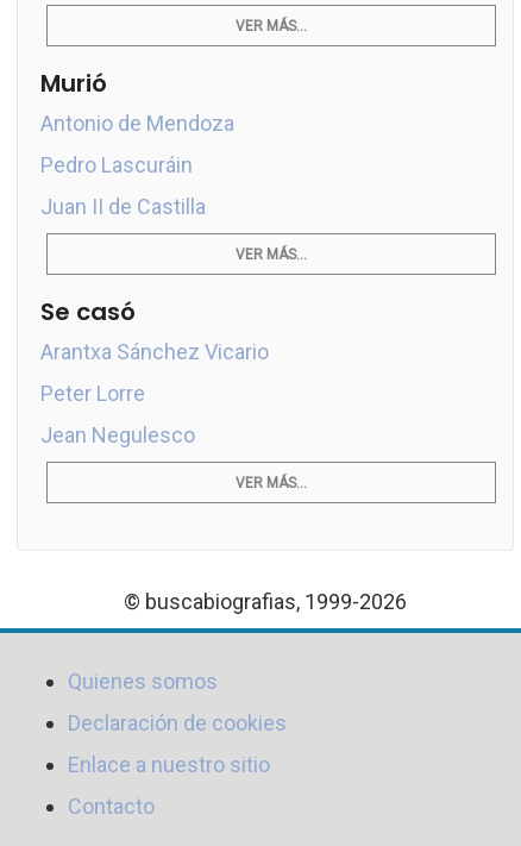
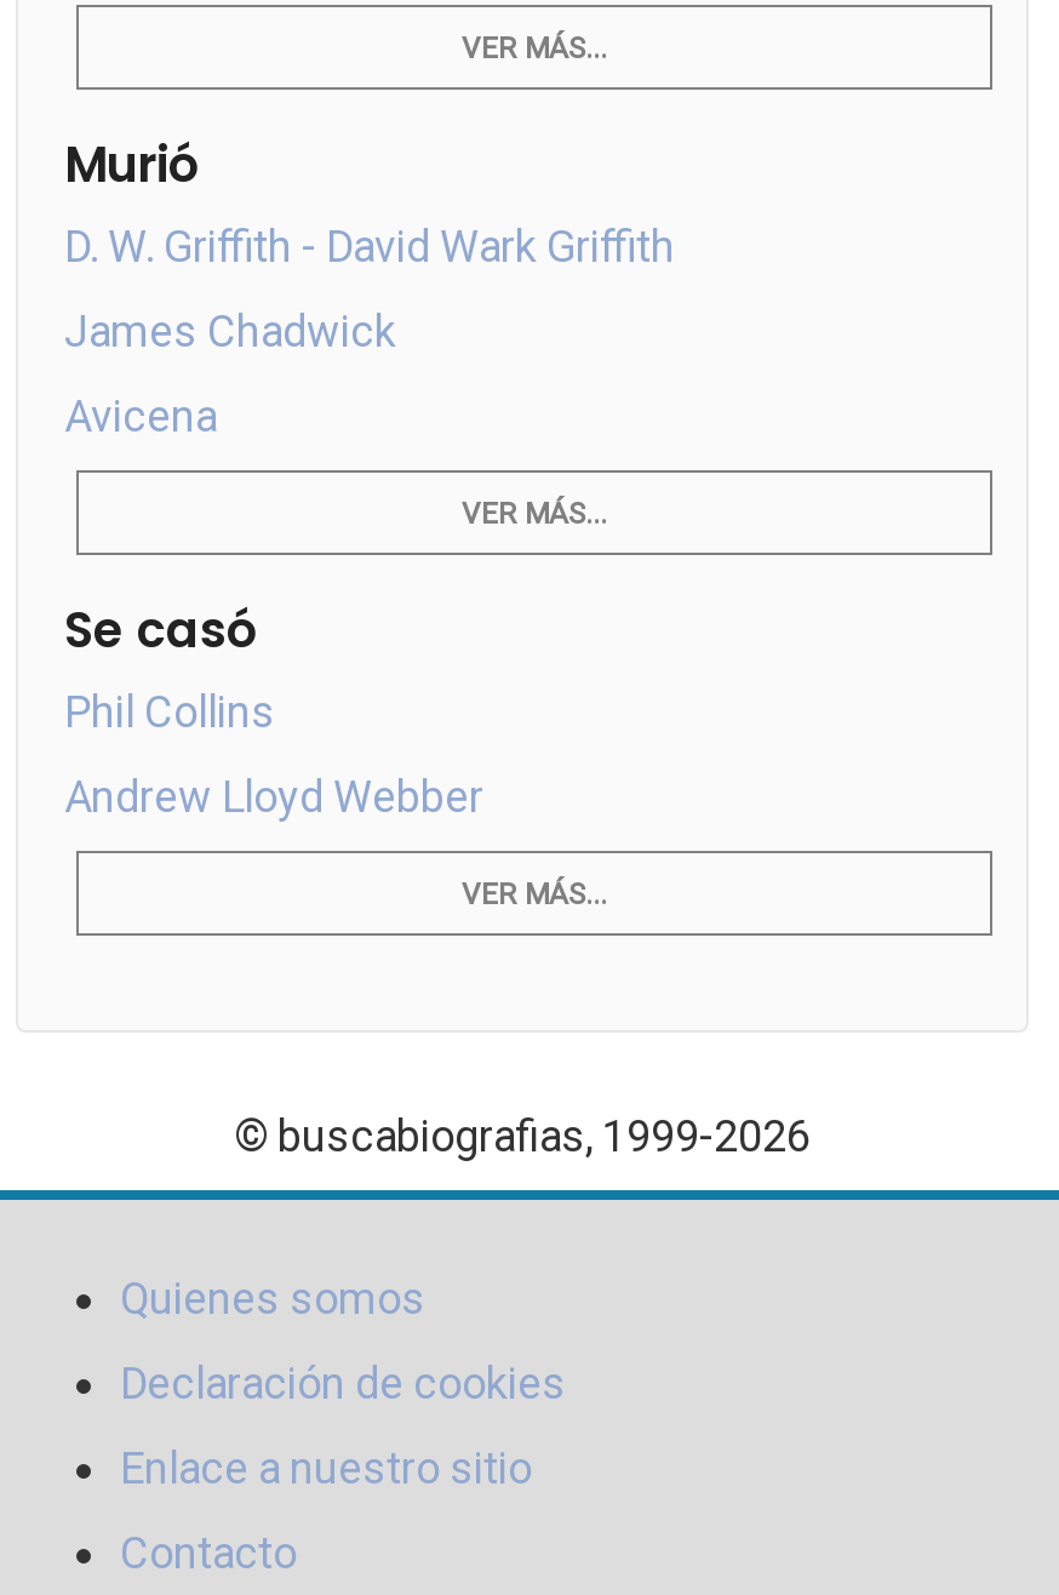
[40,111,234,136] Antonio de Mendoza -> [64,221,675,271] D. W. Griffith - David Wark Griffith
[40,152,193,177] Pedro Lascuráin -> [64,305,396,356] James Chadwick
[40,194,206,219] Juan II de Castilla -> [64,390,217,441] Avicena
[40,339,269,447] Arantxa Sánchez Vicario | Peter Lorre | Jean Negulesco -> [64,686,483,822] Phil Collins | Andrew Lloyd Webber

